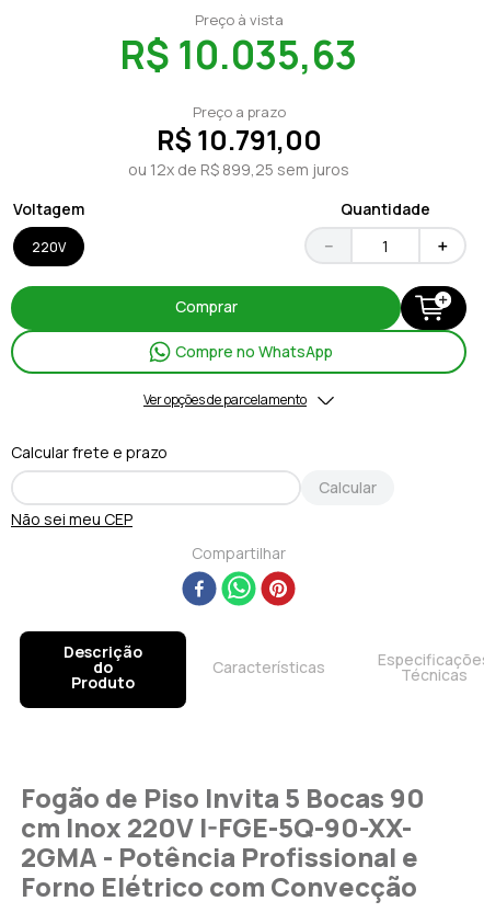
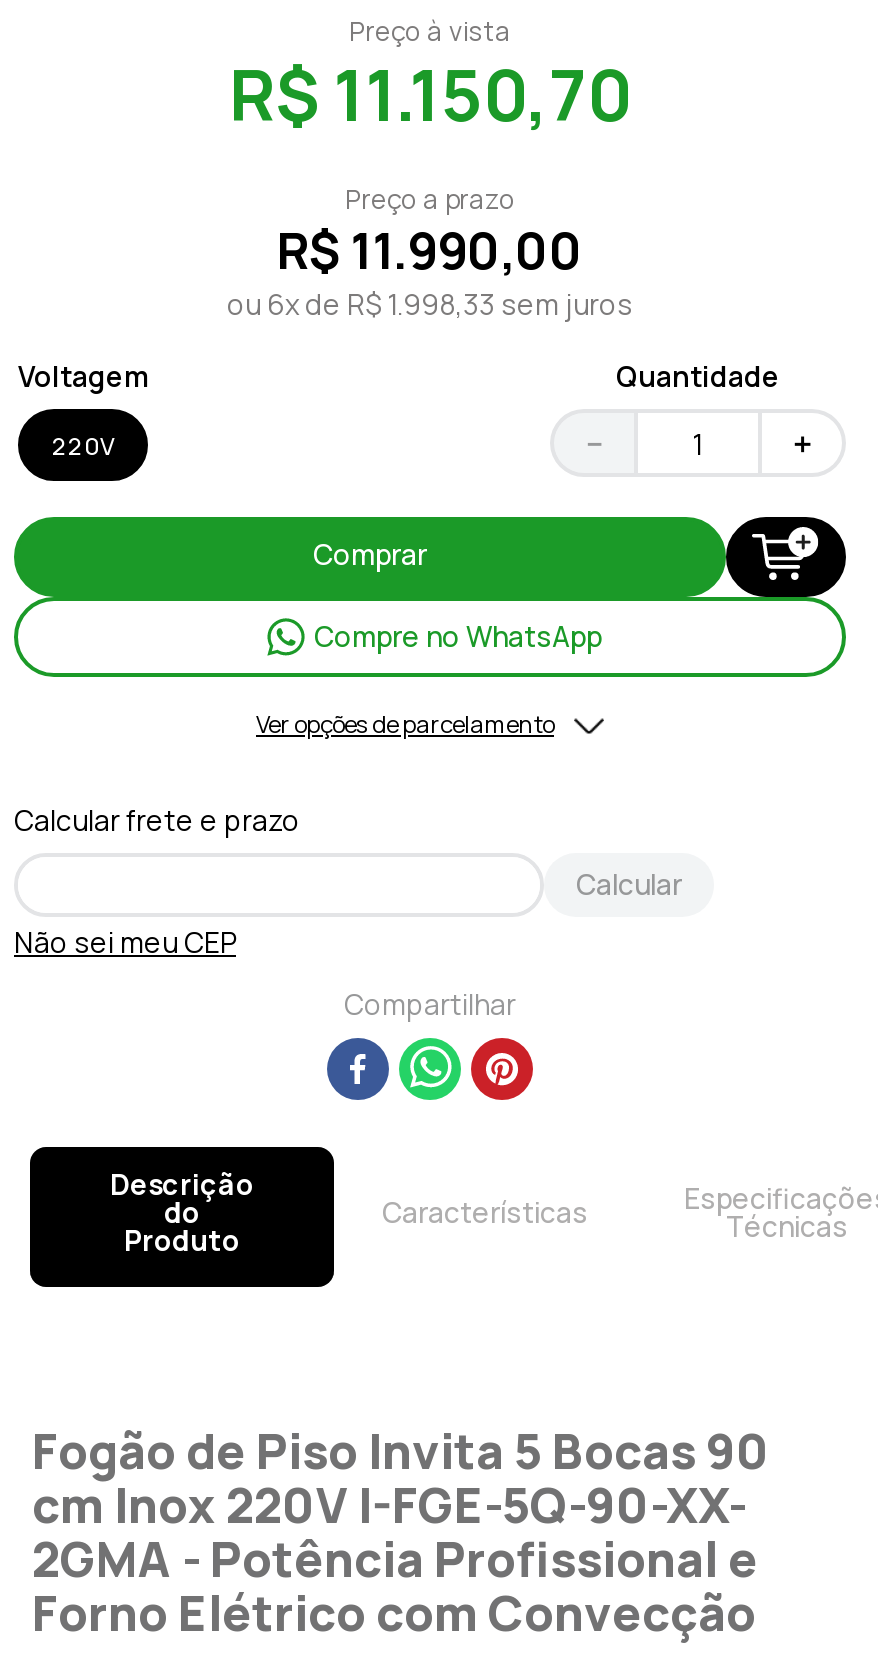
[120,28,357,81] R$ 10.035,63 -> [229,47,631,143] R$ 11.150,70
[128,121,349,180] R$ 10.791,00 | ou 12x de R$ 899,25 sem juros -> [227,215,633,323] R$ 11.990,00 | ou 6x de R$ 1.998,33 sem juros

